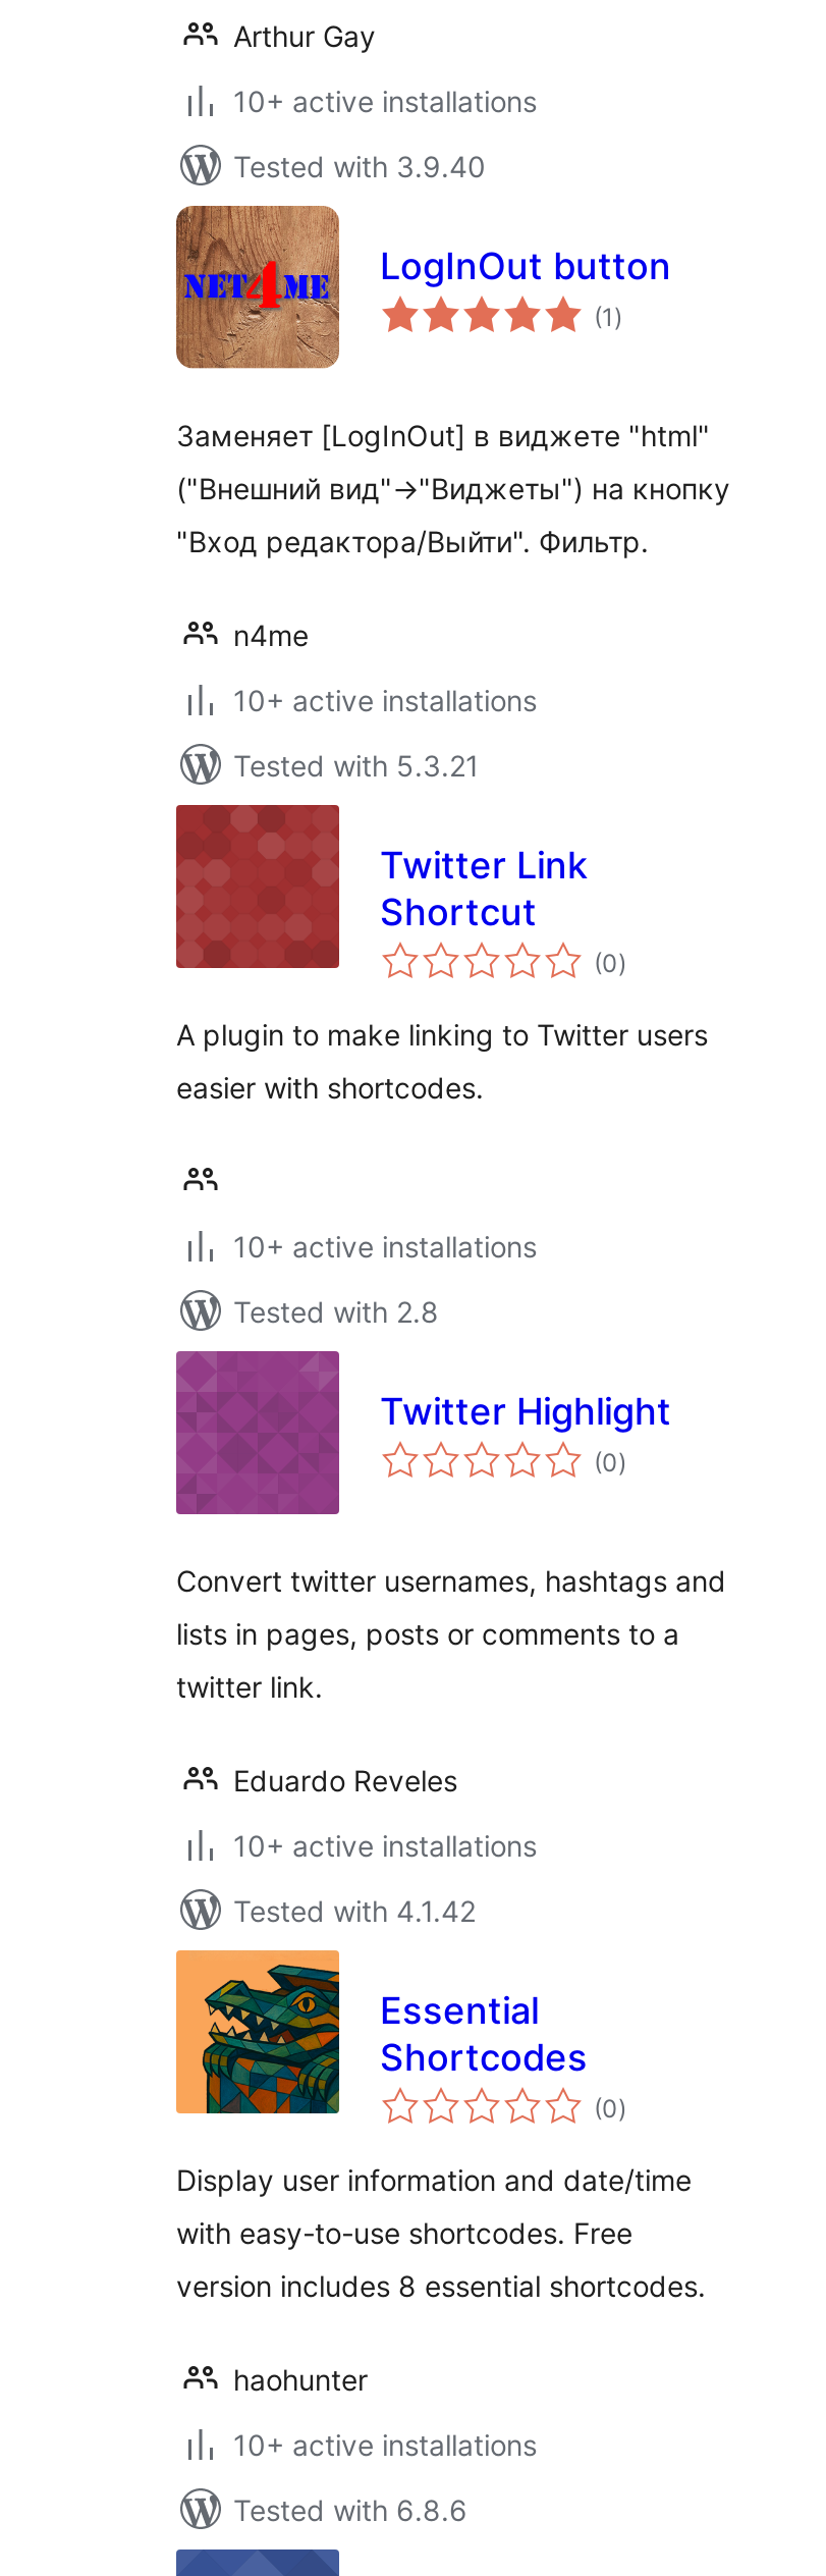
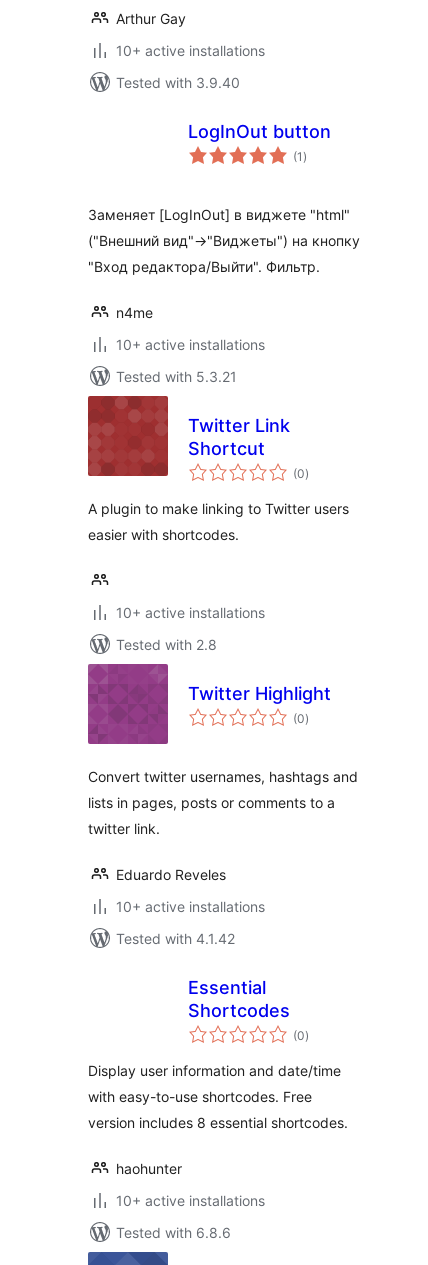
[174,204,341,371] [image] -> none
[174,1948,341,2115] [image] -> none

